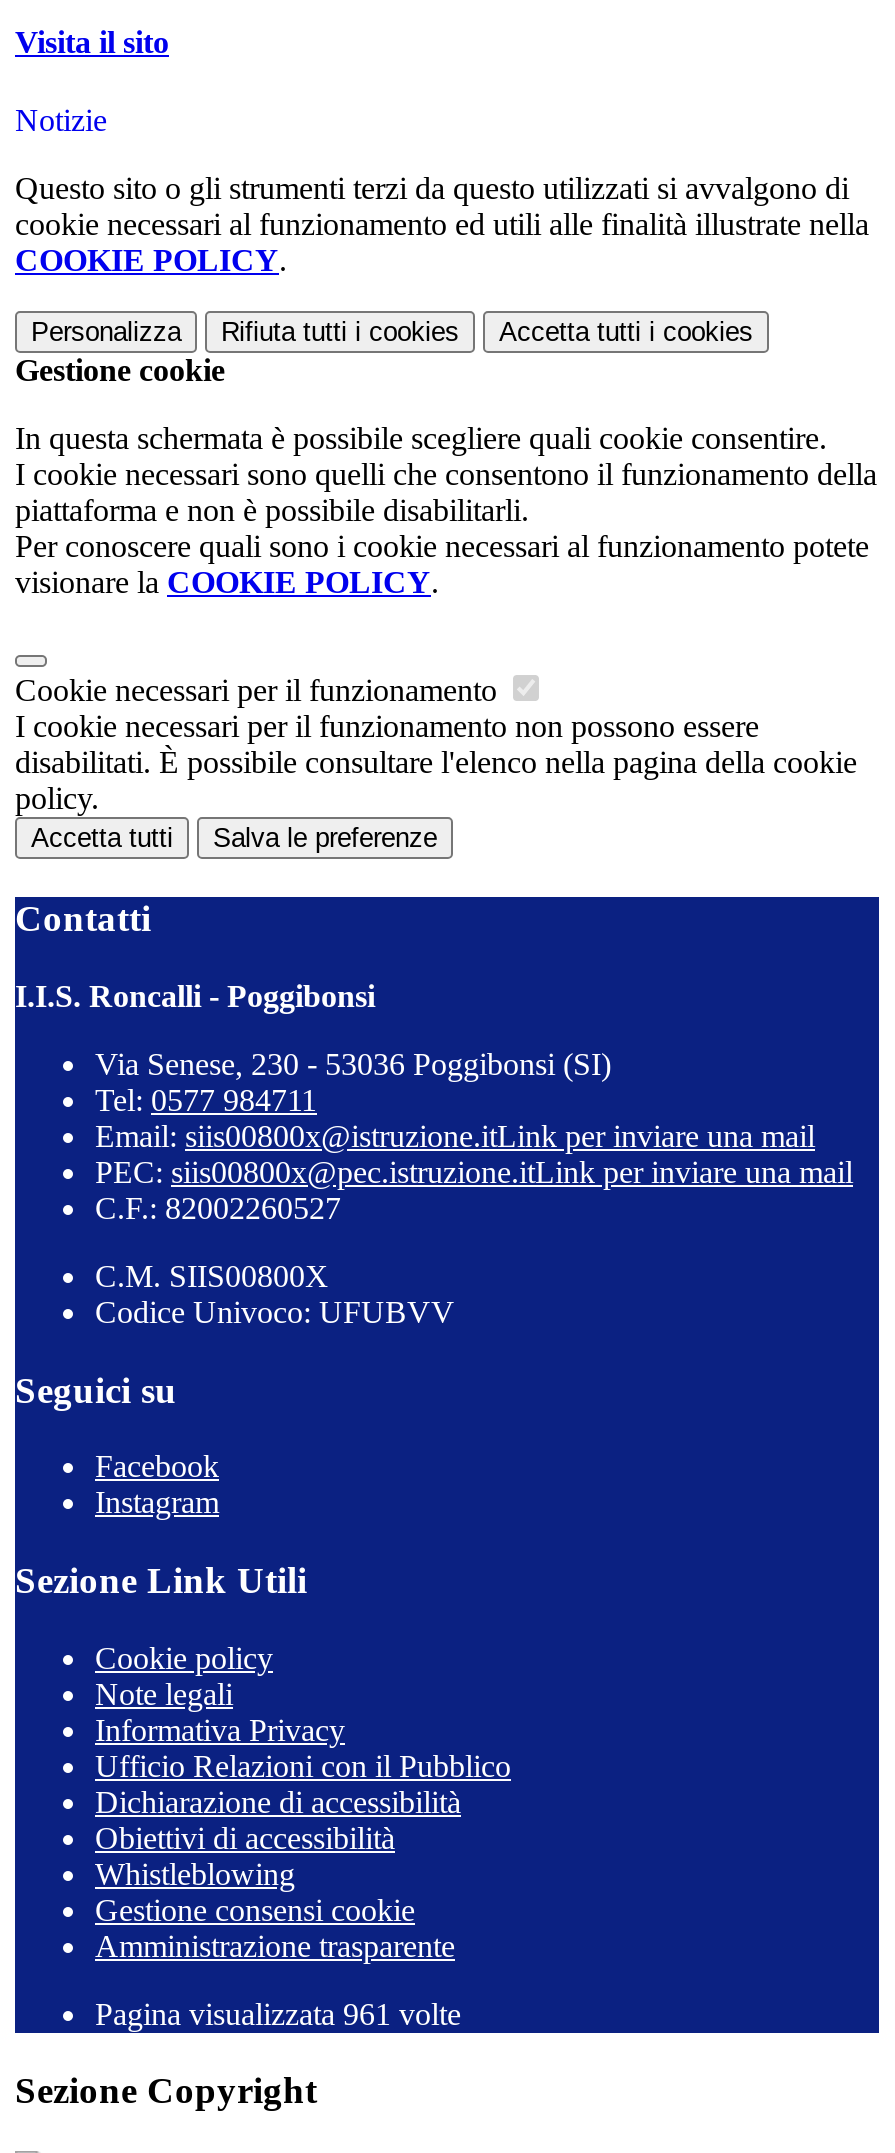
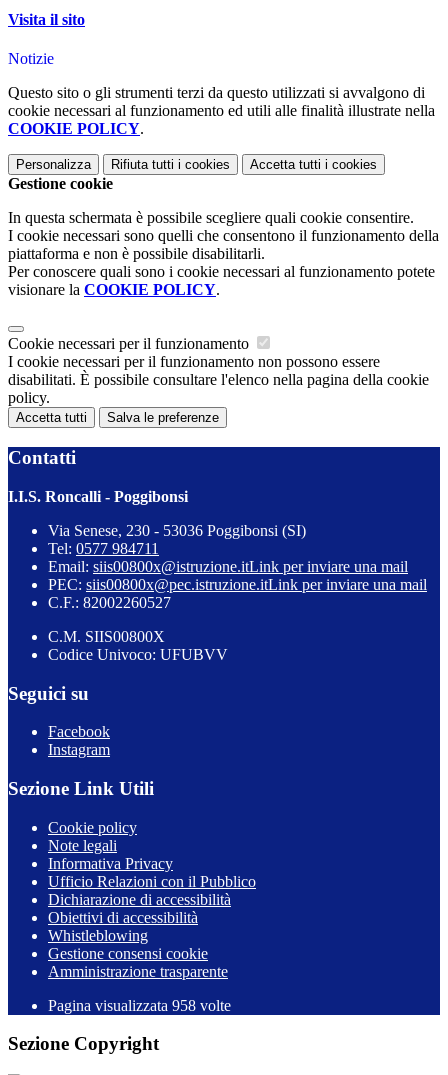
[95,1996,461,2030] Pagina visualizzata 961 volte -> [48,997,231,1014] Pagina visualizzata 958 volte

